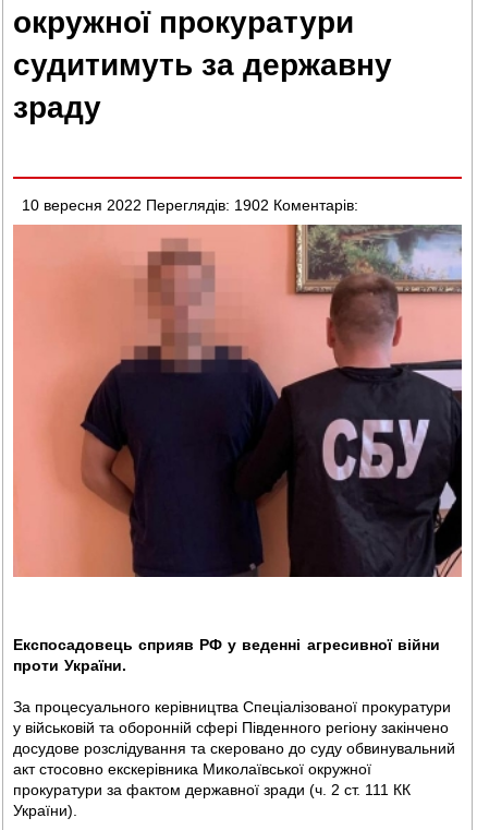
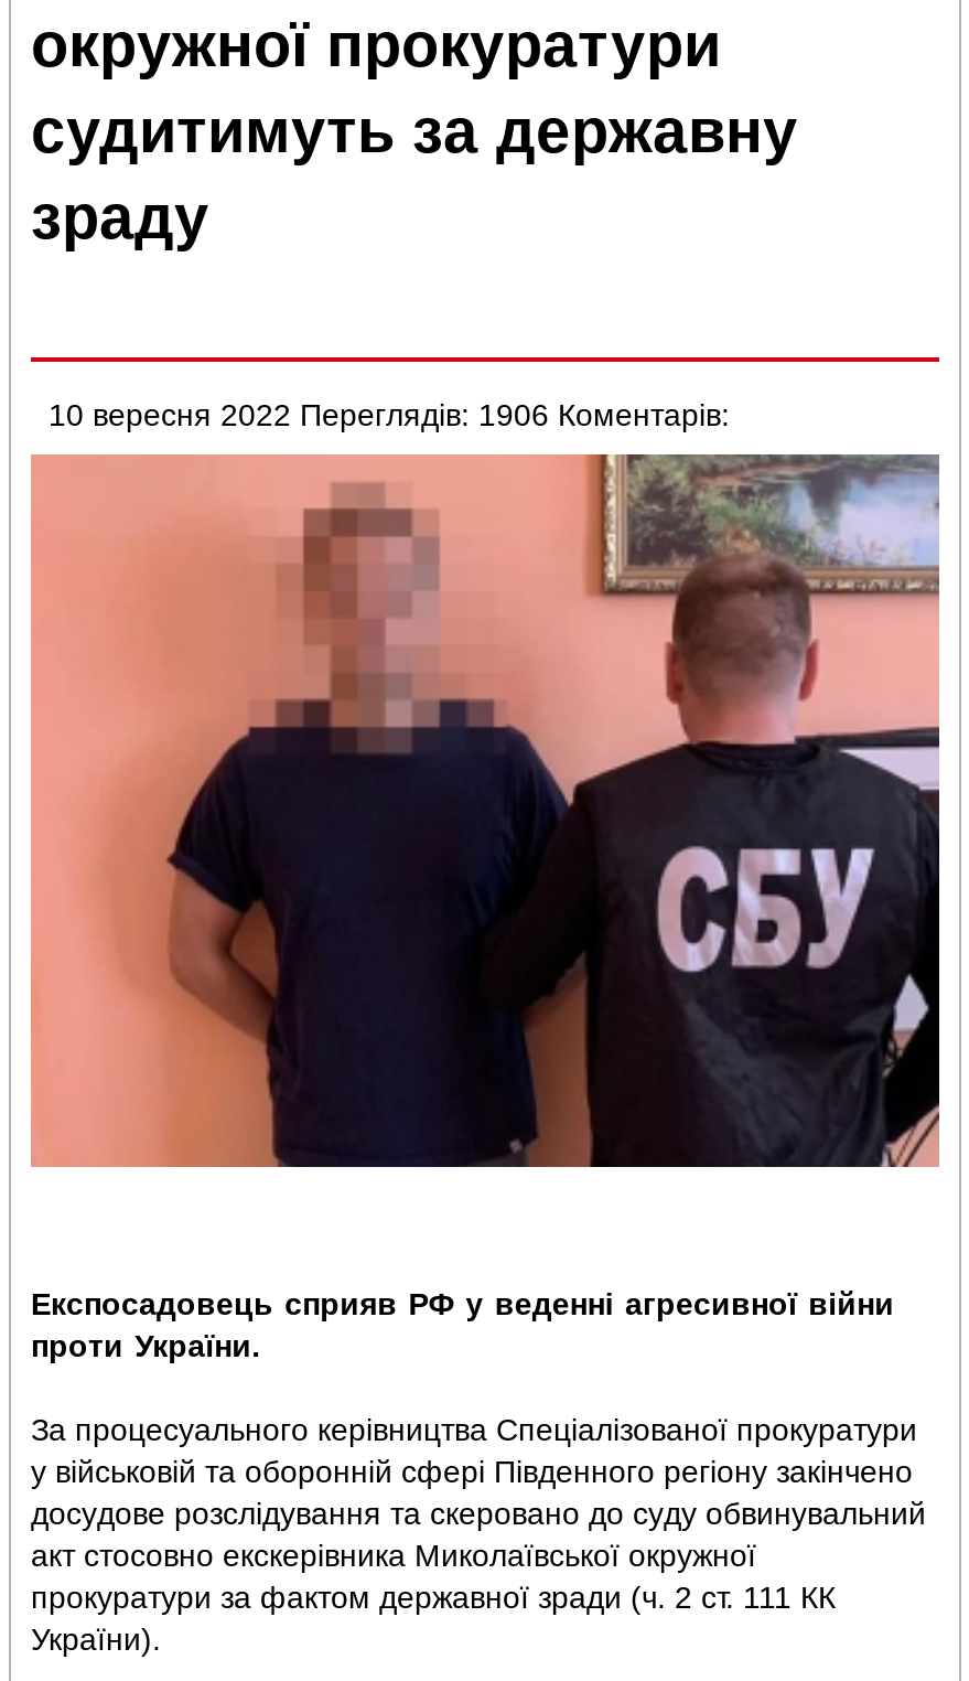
[22,196,358,214] 10 вересня 2022 Переглядів: 1902 Коментарів: -> [49,397,730,433] 10 вересня 2022 Переглядів: 1906 Коментарів:

